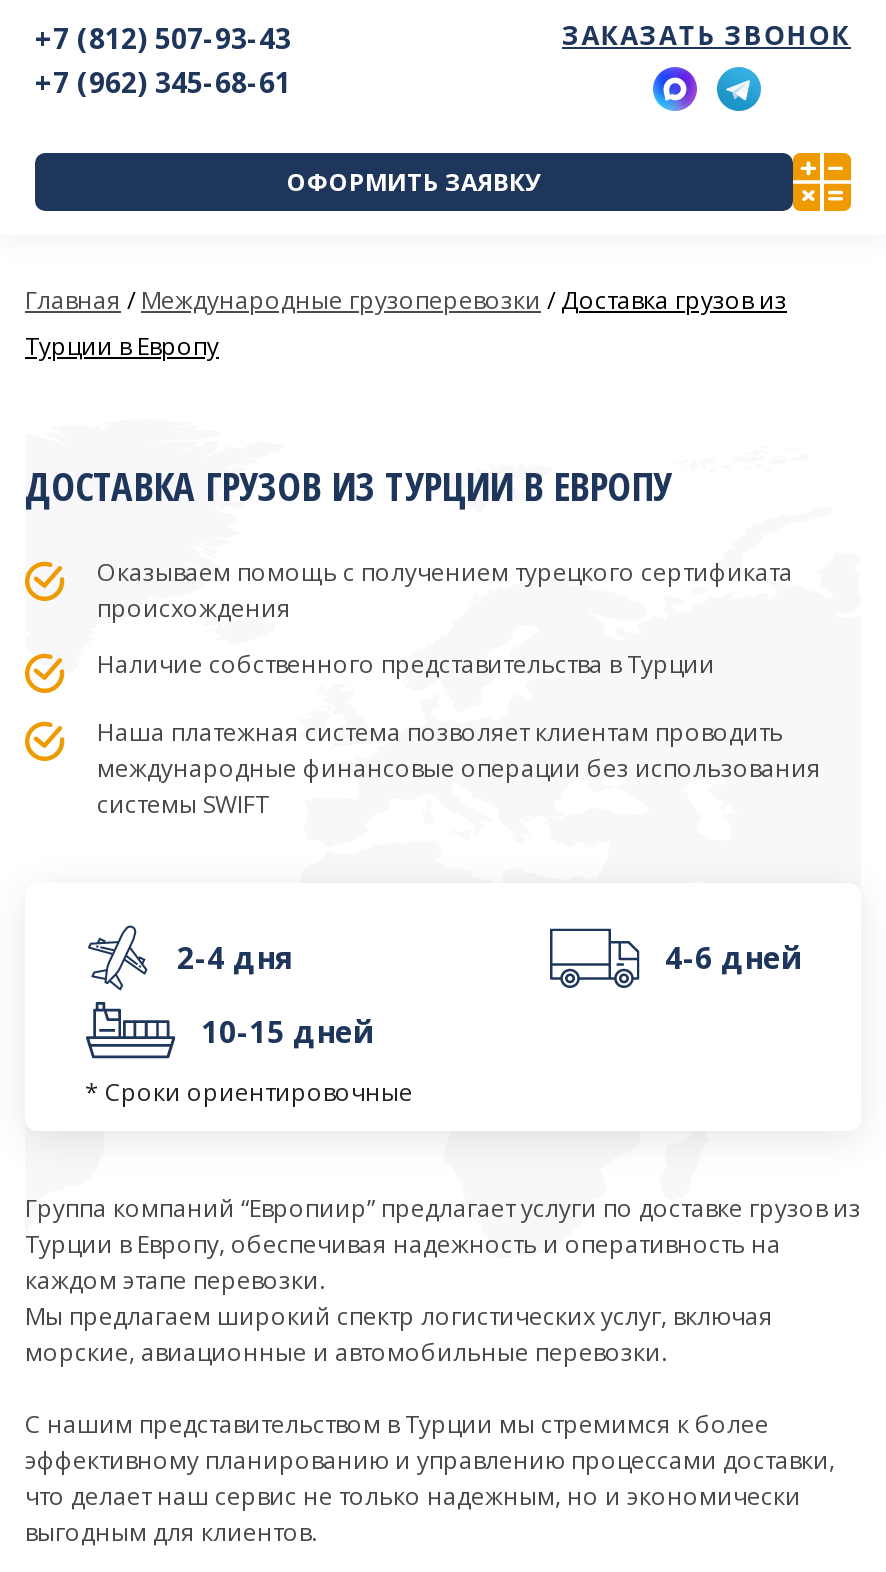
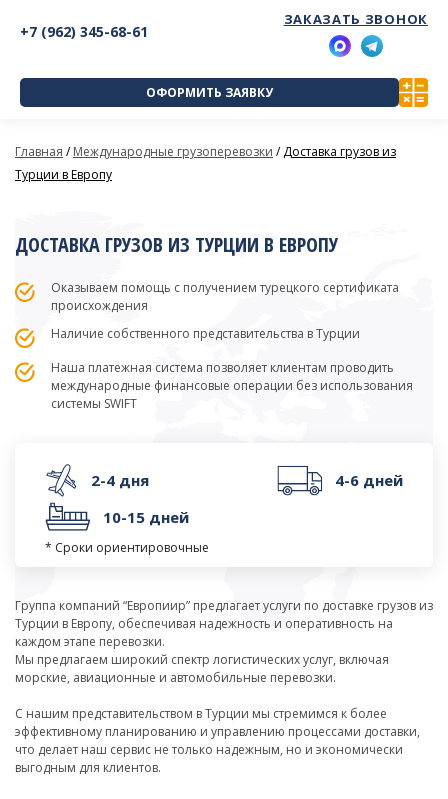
[35,19,291,57] +7 (812) 507-93-43 -> none

